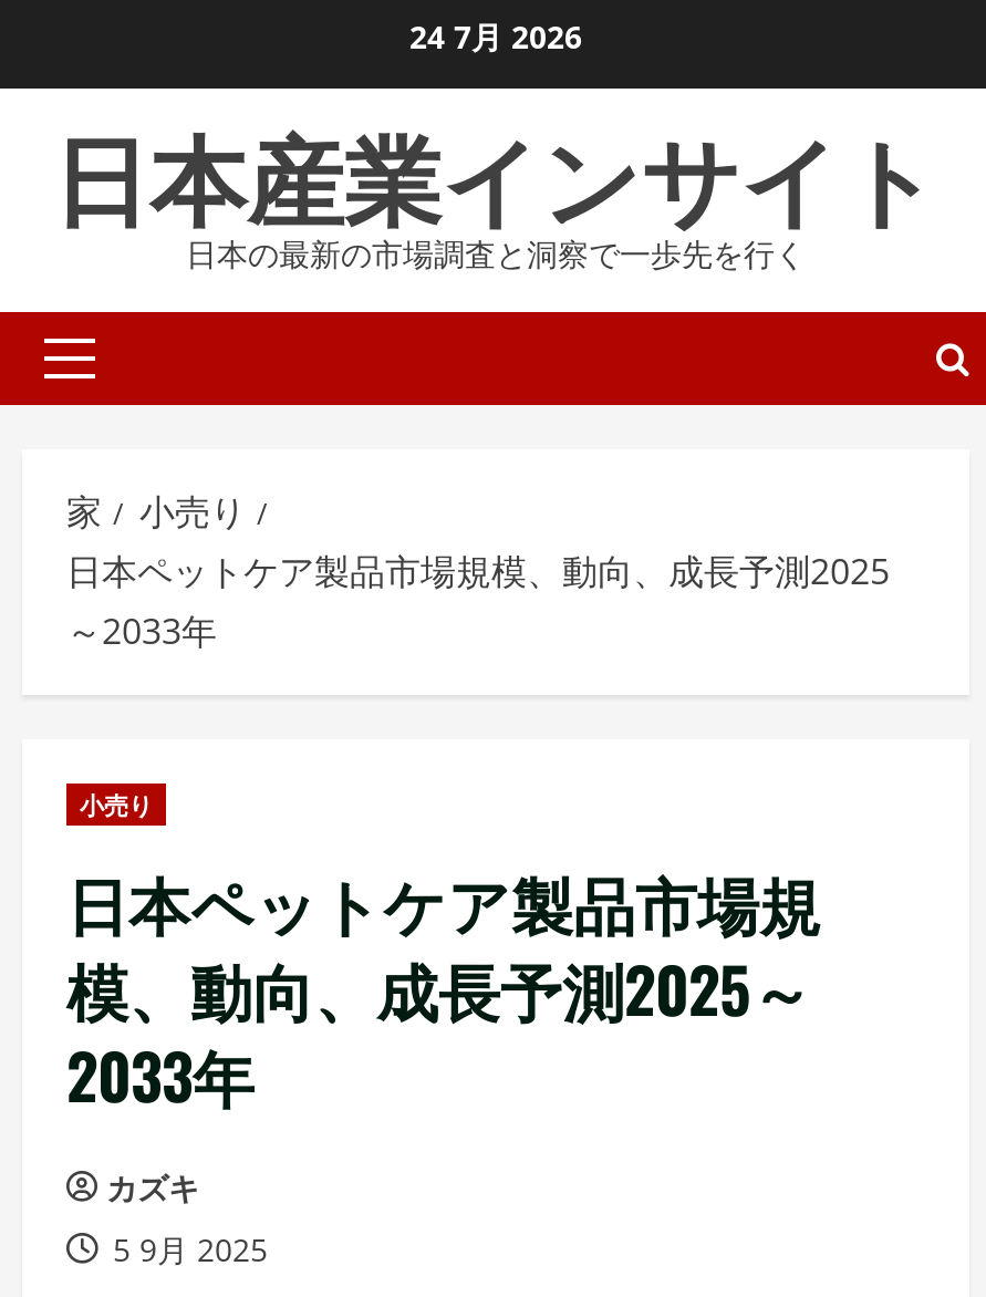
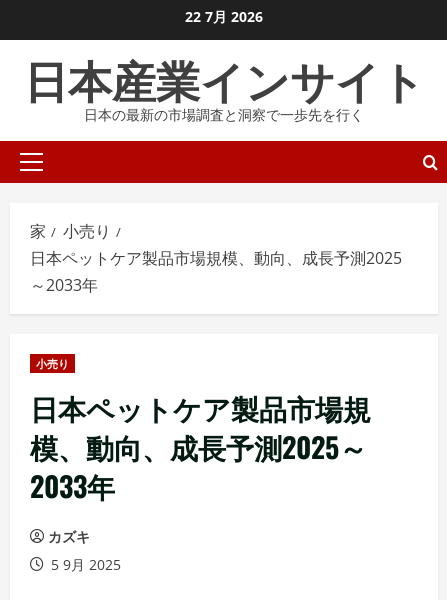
[409,16,582,58] 24 7月 2026 -> [185,7,263,26] 22 7月 2026

